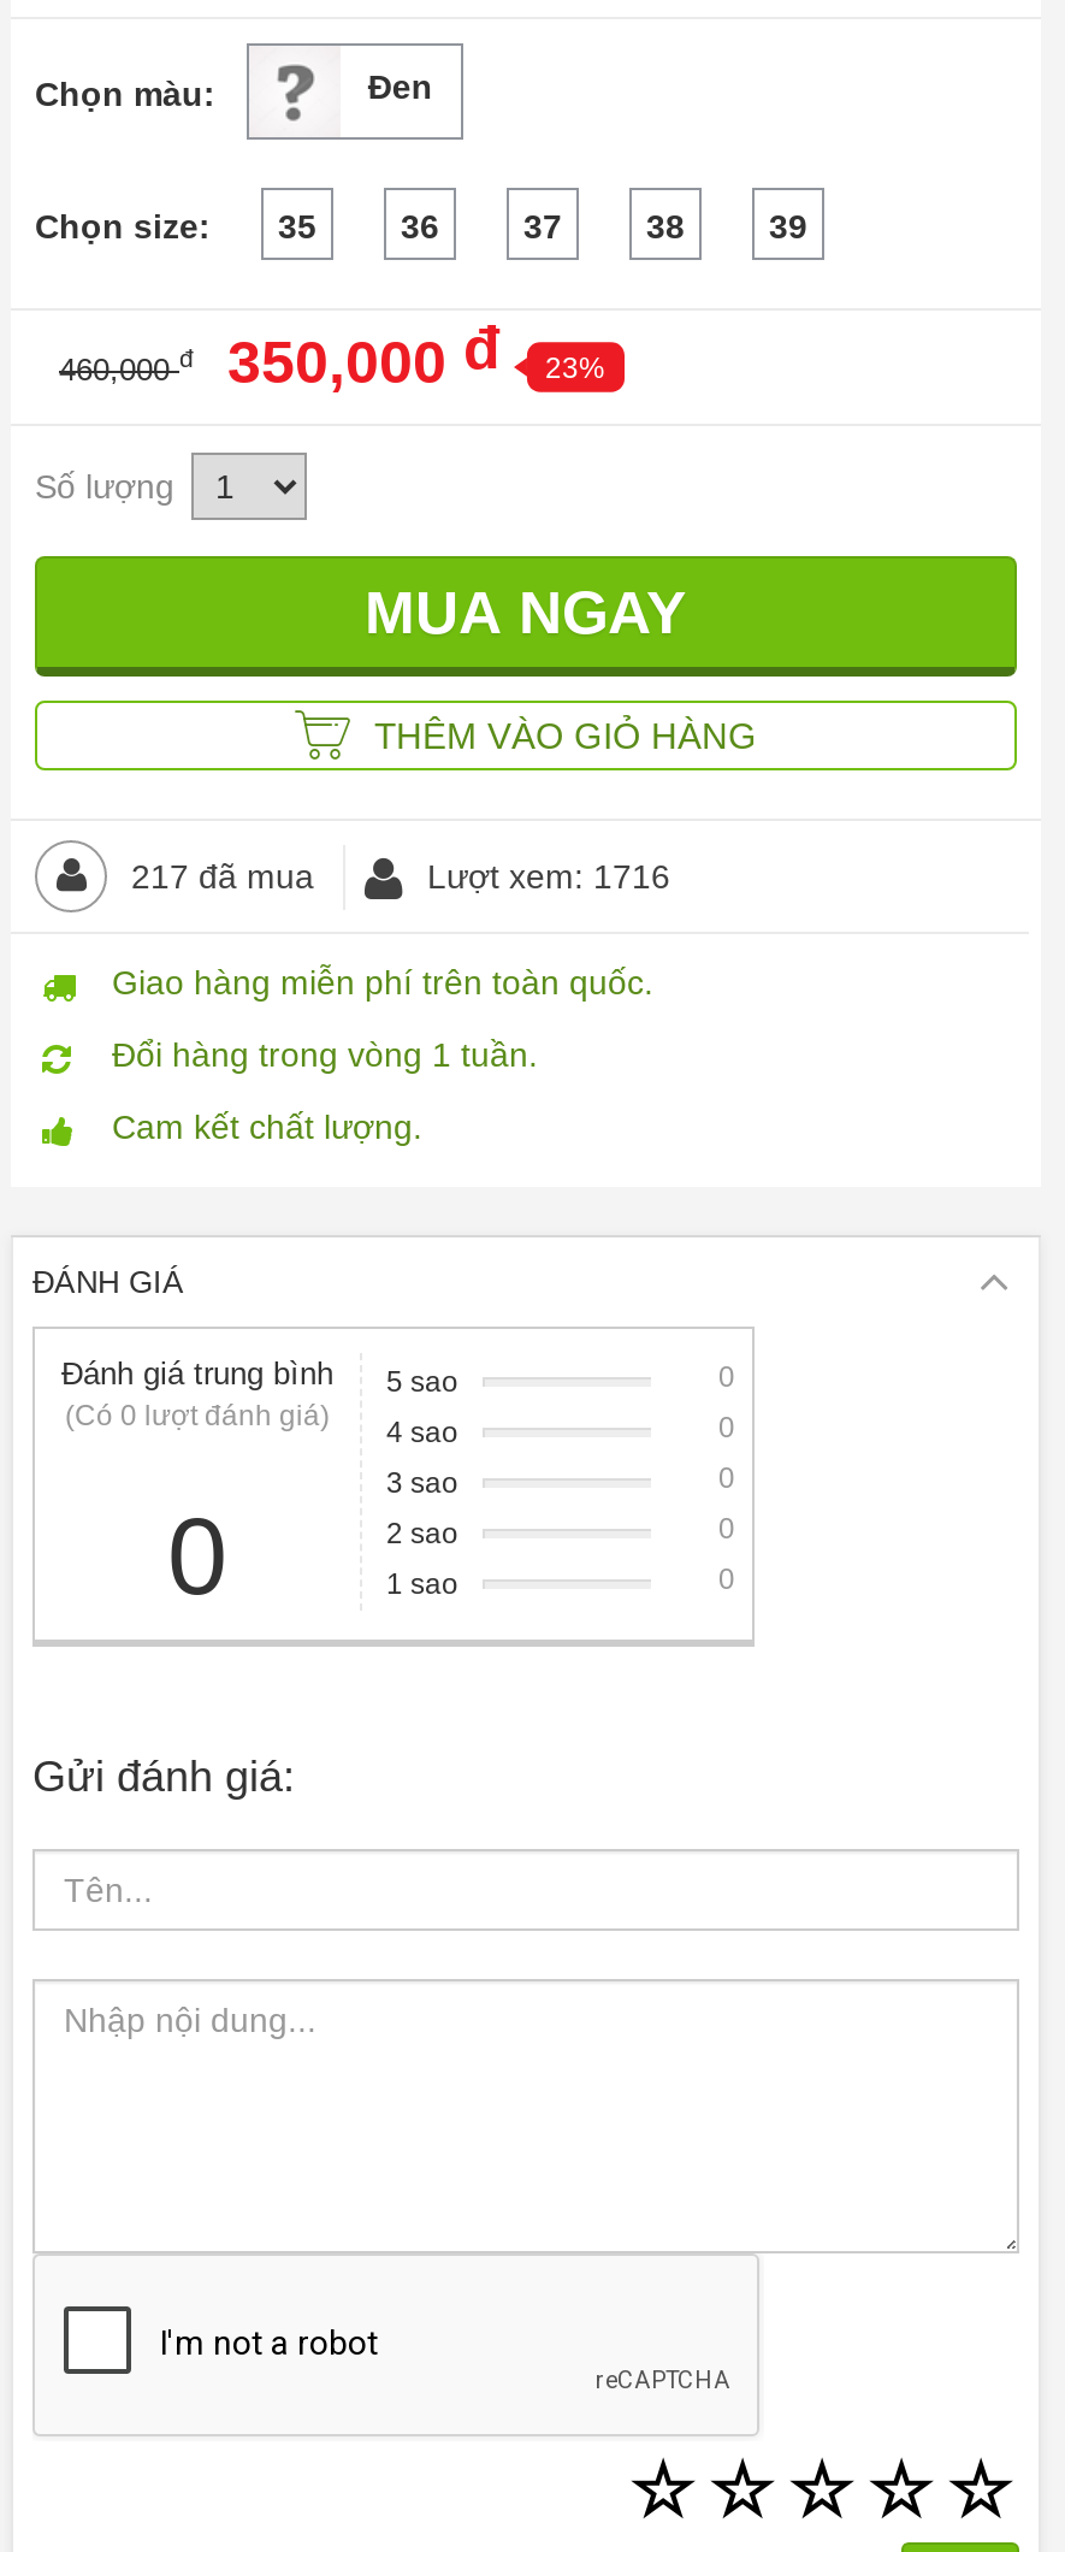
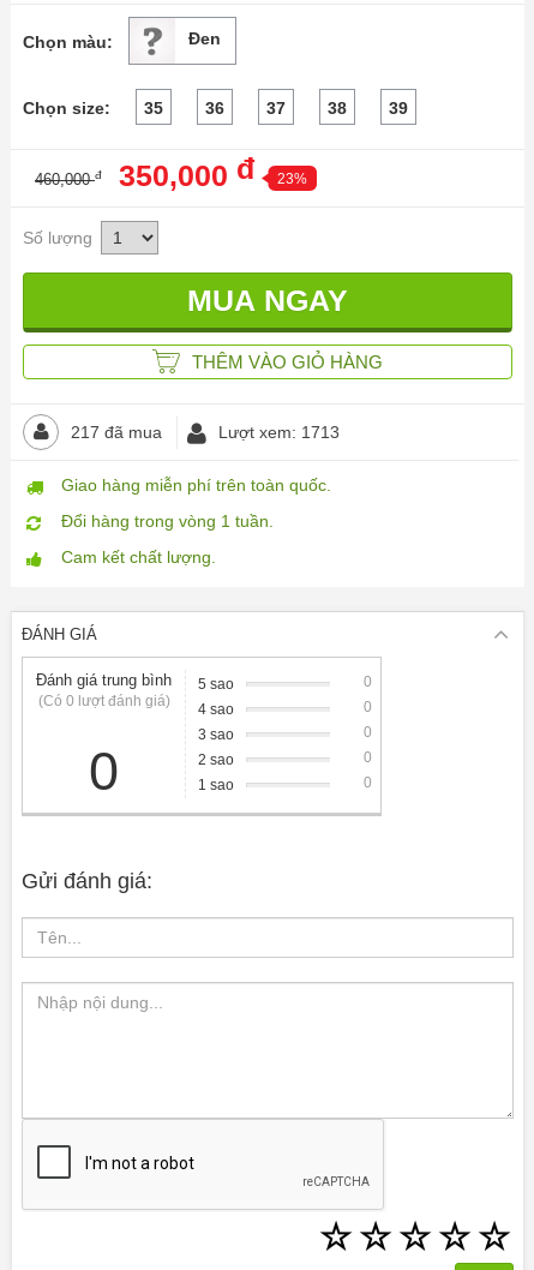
[418,856,670,895] Lượt xem: 1716 -> [214,422,340,441] Lượt xem: 1713

